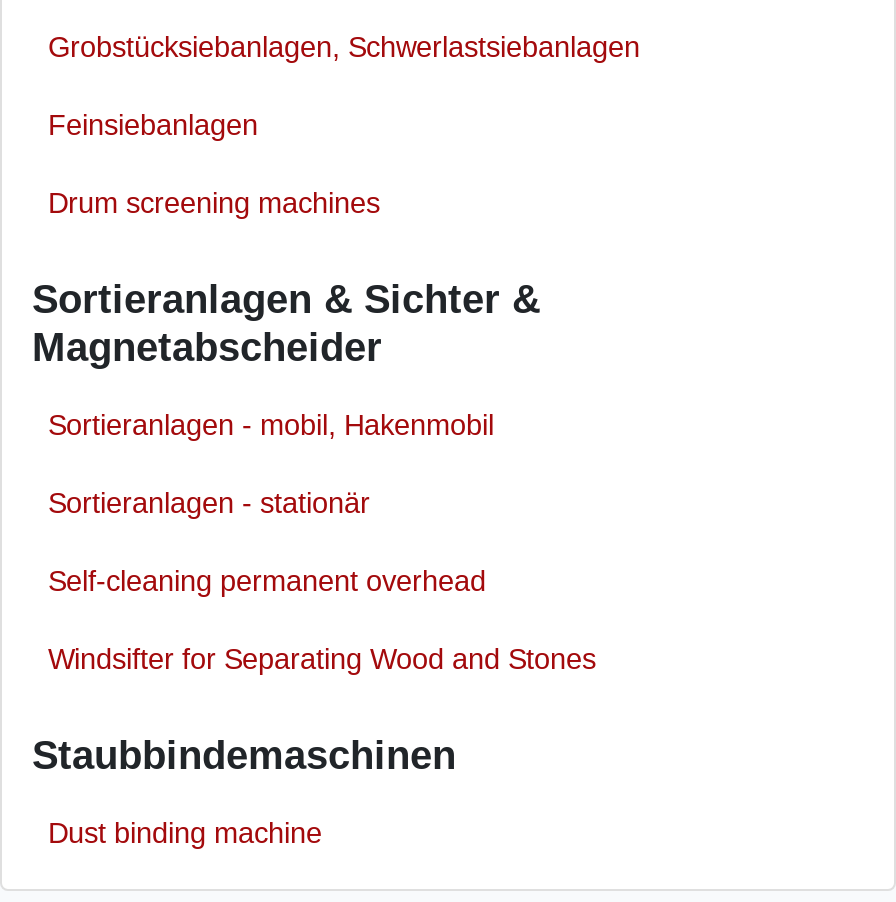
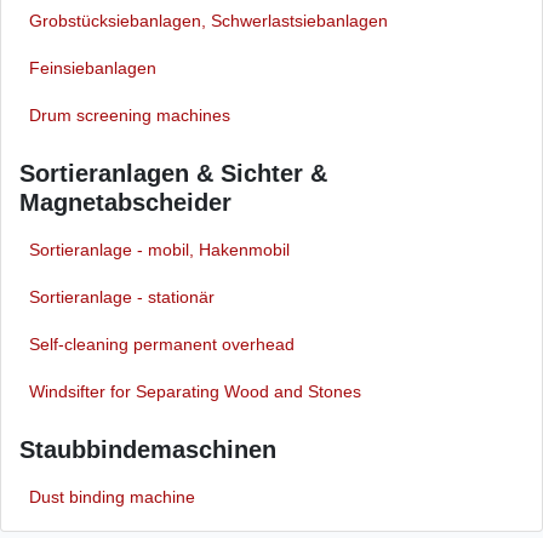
[48,409,494,441] Sortieranlagen - mobil, Hakenmobil -> [29,240,290,260] Sortieranlage - mobil, Hakenmobil
[48,487,370,519] Sortieranlagen - stationär -> [29,287,215,307] Sortieranlage - stationär

